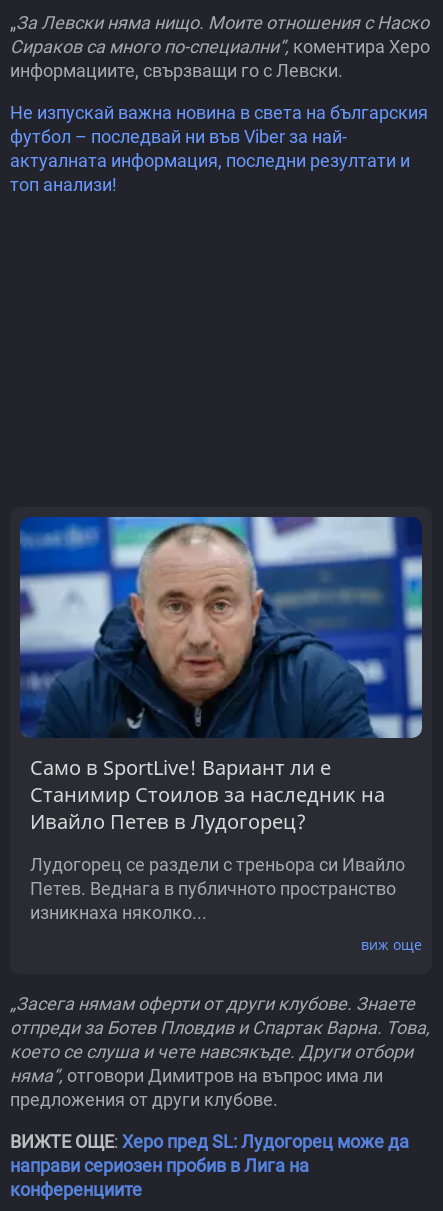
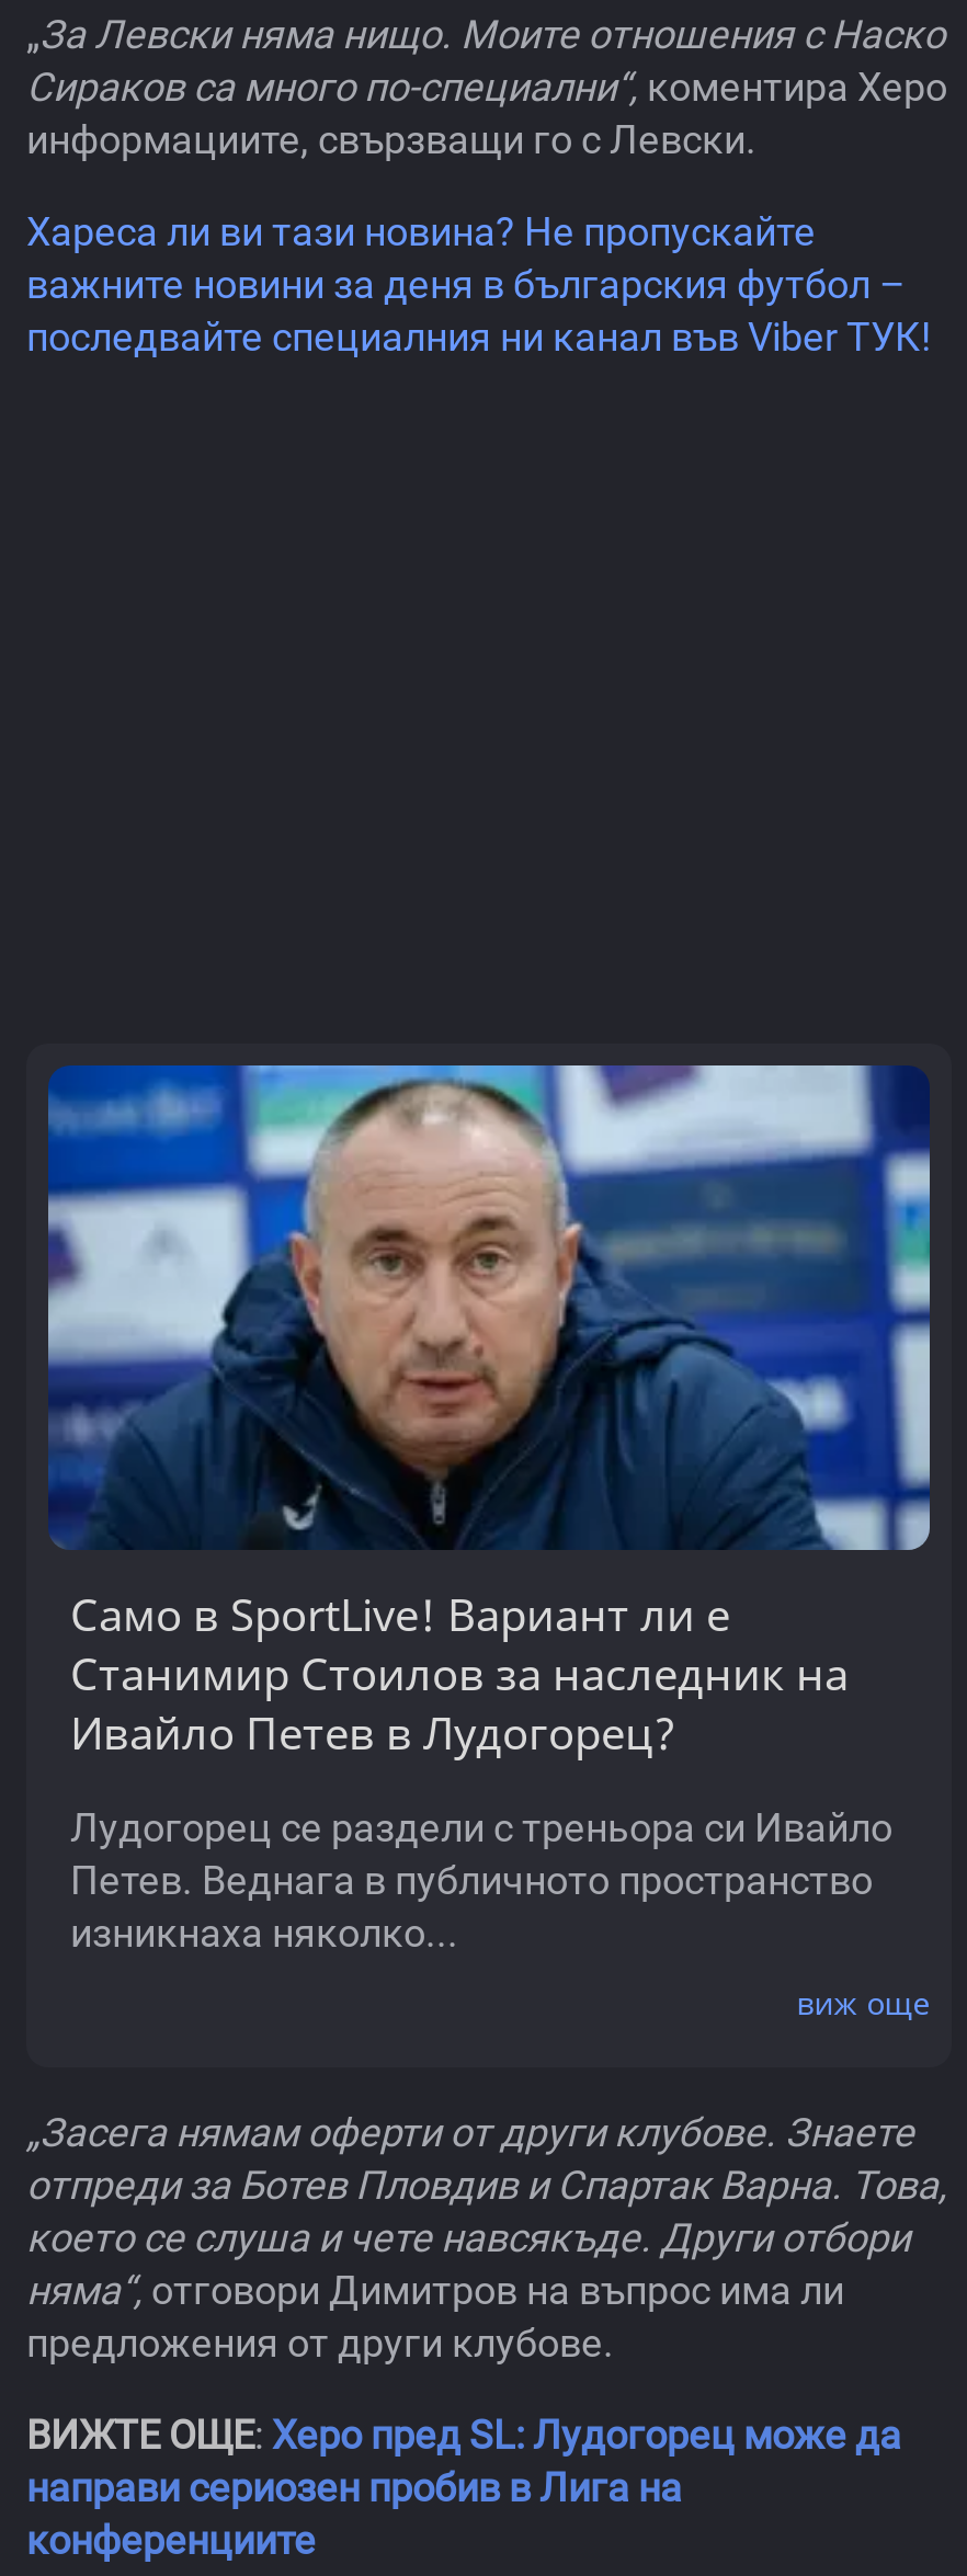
[10,102,428,195] Не изпускай важна новина в света на българския | футбол – последвай ни във Viber за най- | актуалната информация, последни резултати и | топ анализи! -> [26,208,932,359] Хареса ли ви тази новина? Не пропускайте | важните новини за деня в българския футбол – | последвайте специалния ни канал във Viber ТУК!

